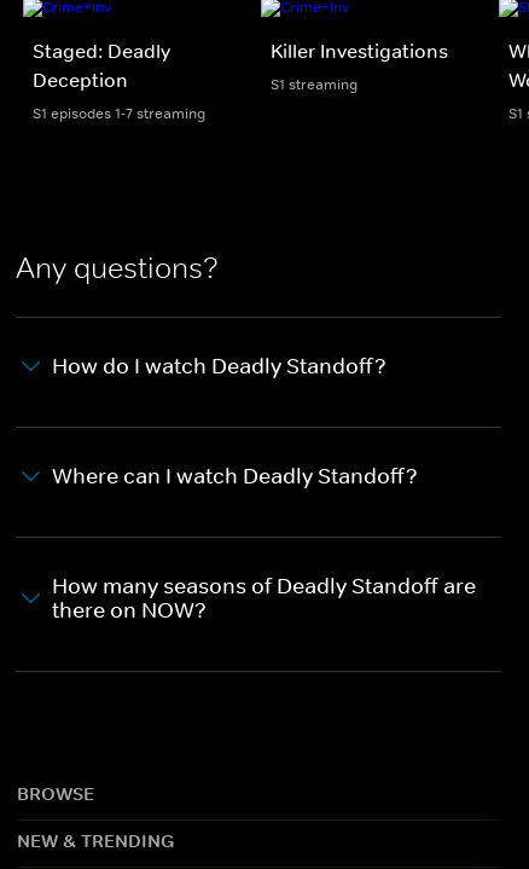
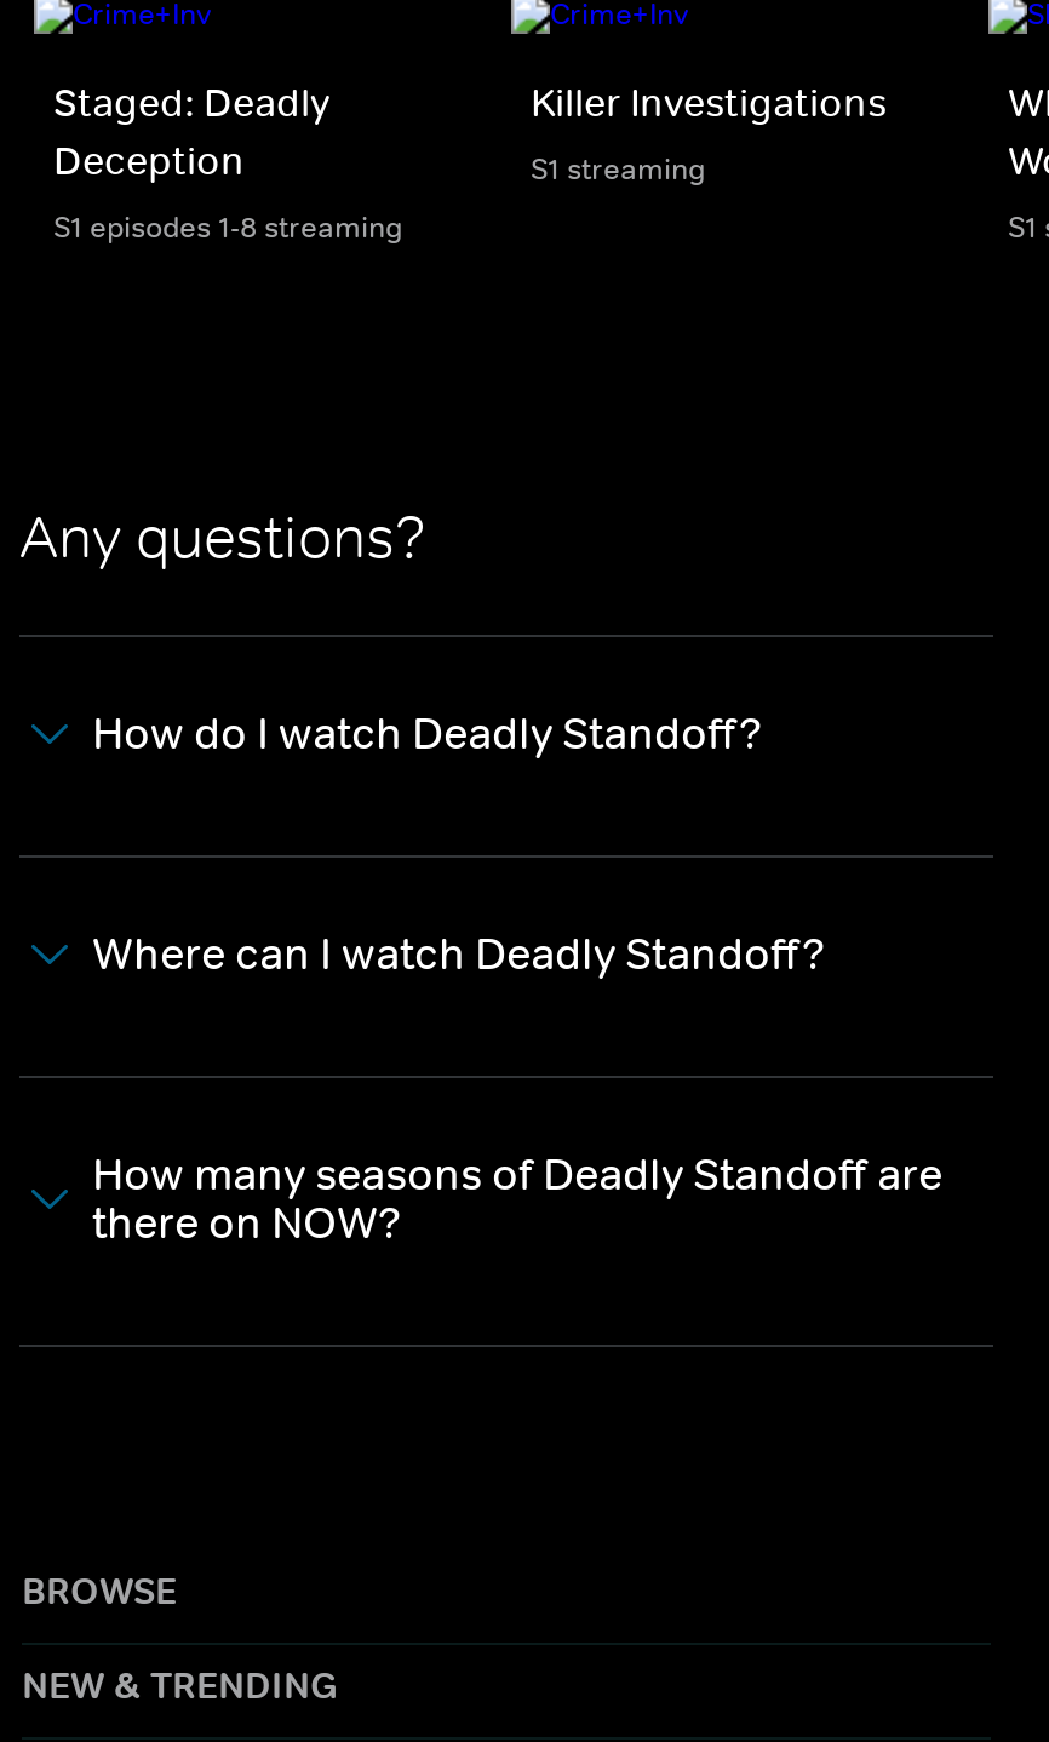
[33,103,205,123] S1 episodes 1-7 streaming -> [53,207,402,246] S1 episodes 1-8 streaming

